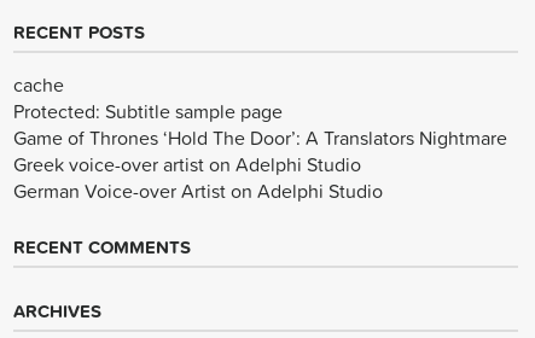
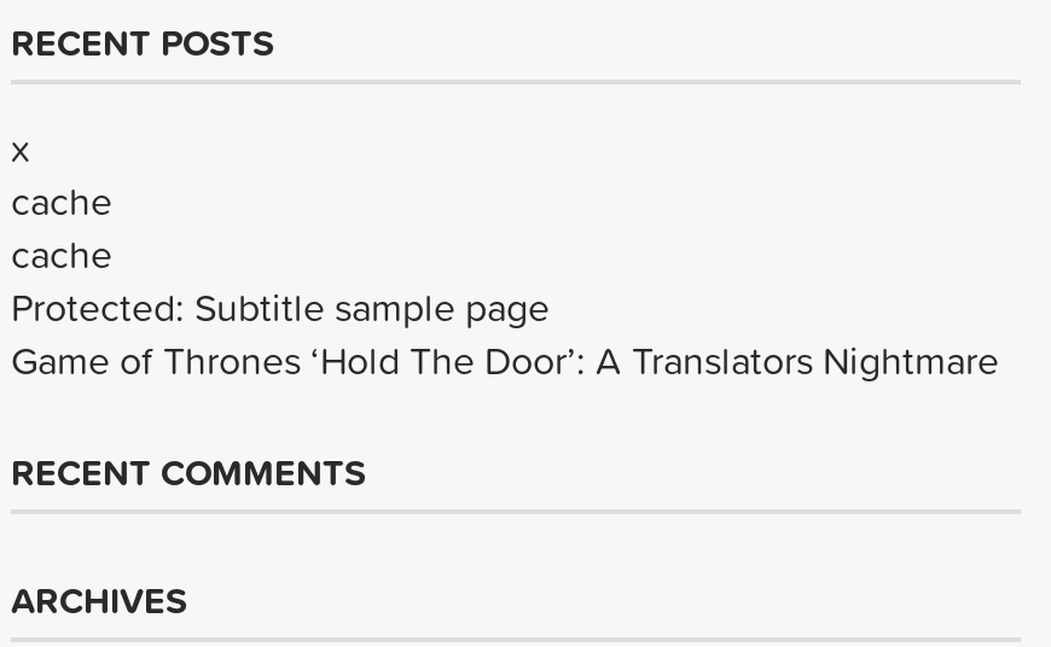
none -> [11,119,112,230] x | cache
moved [13,70,507,152] -> [11,225,999,389]: cache | Protected: Subtitle sample page | Game of Thrones ‘Hold The Door’: A Translators Nightmare
[13,150,383,206] Greek voice-over artist on Adelphi Studio | German Voice-over Artist on Adelphi Studio -> none

